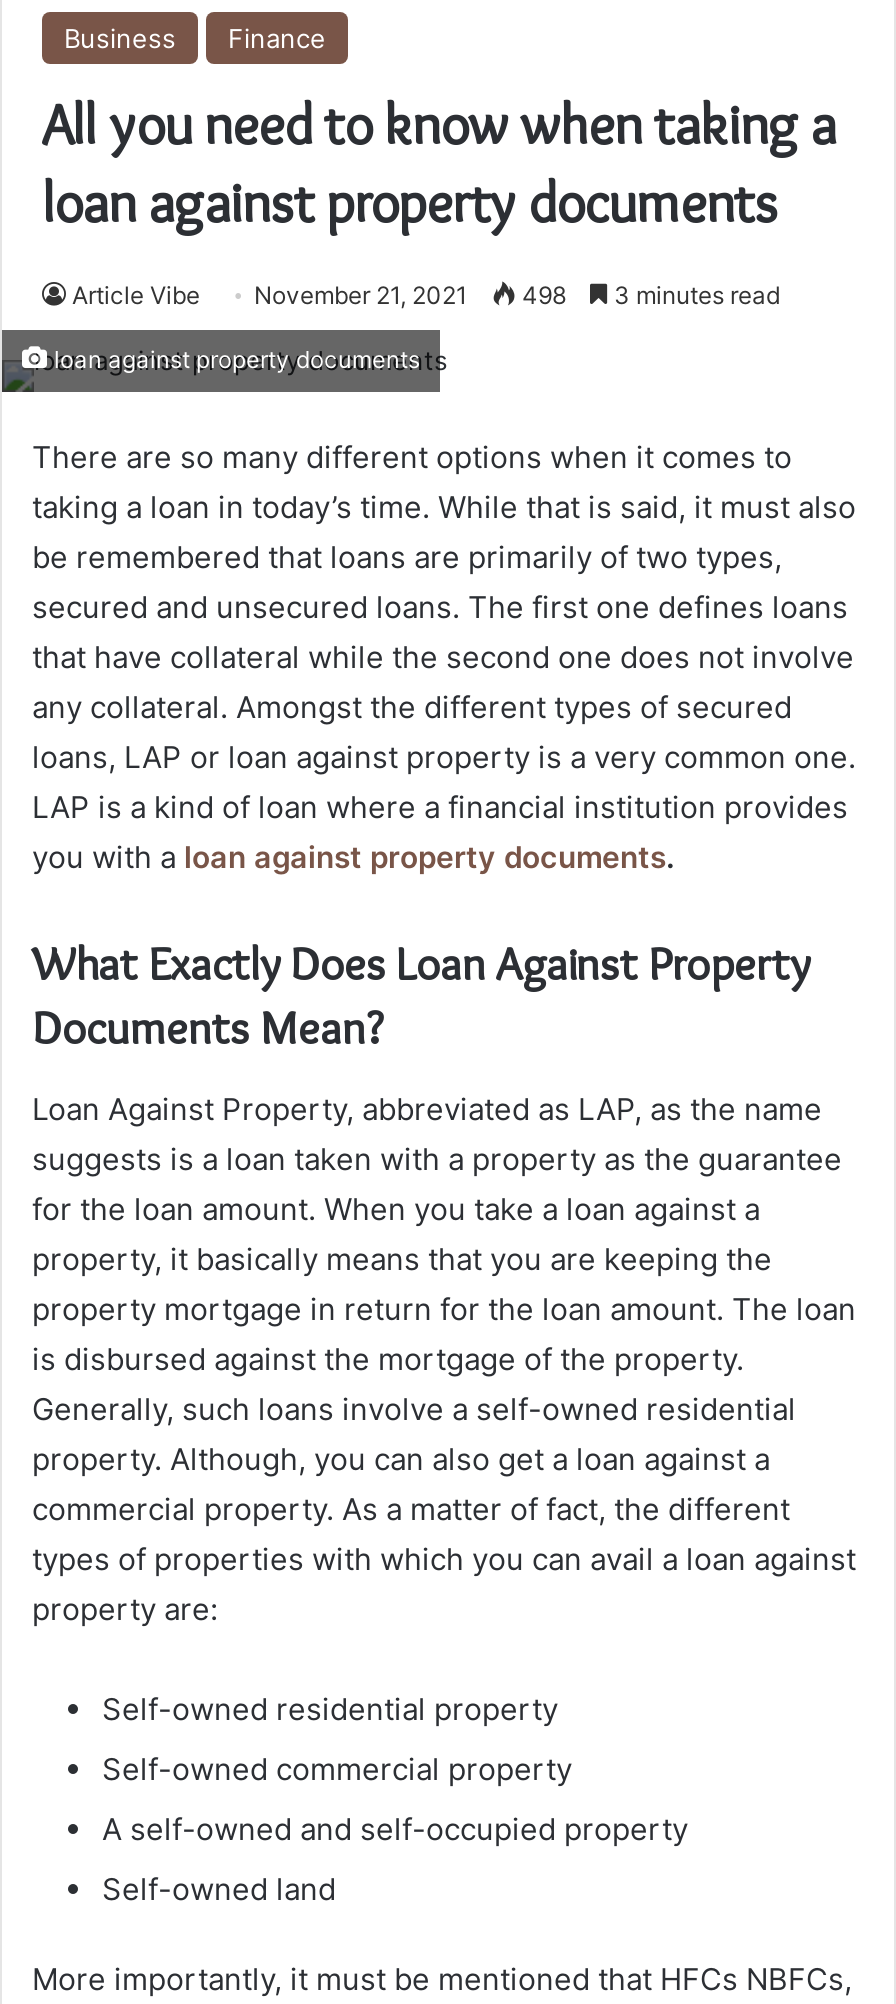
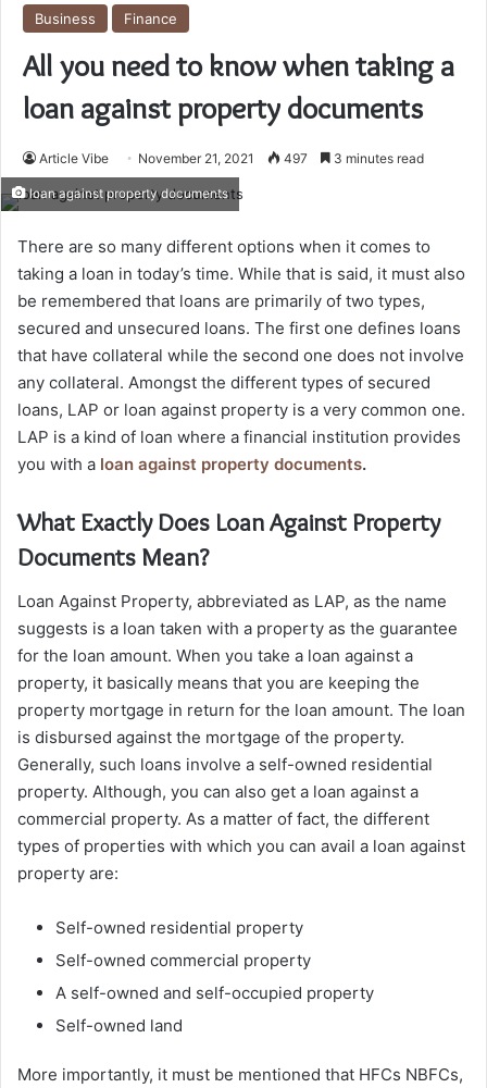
[72,280,780,310] Article Vibe November 21, 2021 498 3 minutes read -> [39,150,424,166] Article Vibe November 21, 2021 497 3 minutes read

